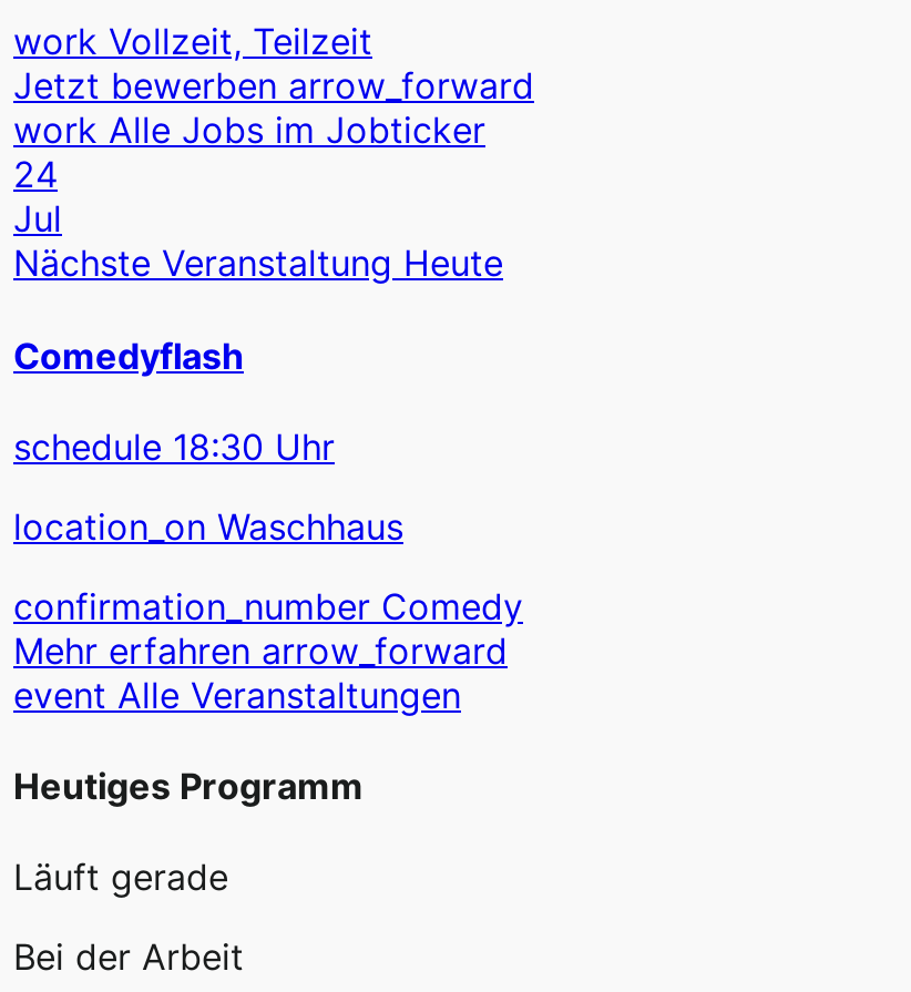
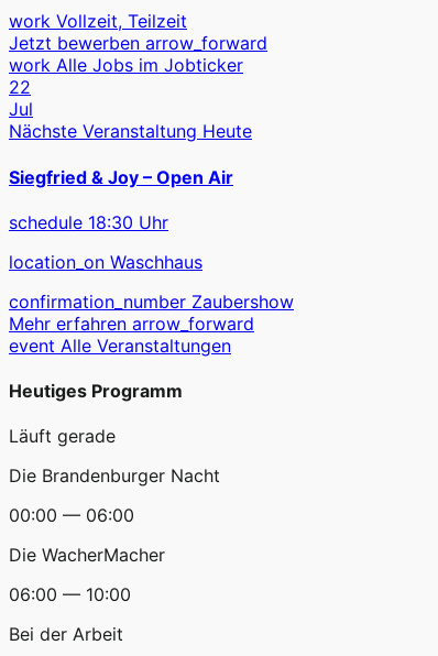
[13,153,58,197] 24 -> [9,76,31,98] 22
[13,333,244,377] Comedyflash -> [9,166,233,188] Siegfried & Joy – Open Air
[13,584,523,628] confirmation_number Comedy -> [9,290,294,312] confirmation_number Zaubershow
none -> [9,465,220,606] Die Brandenburger Nacht | 00:00 — 06:00 | Die WacherMacher | 06:00 — 10:00

